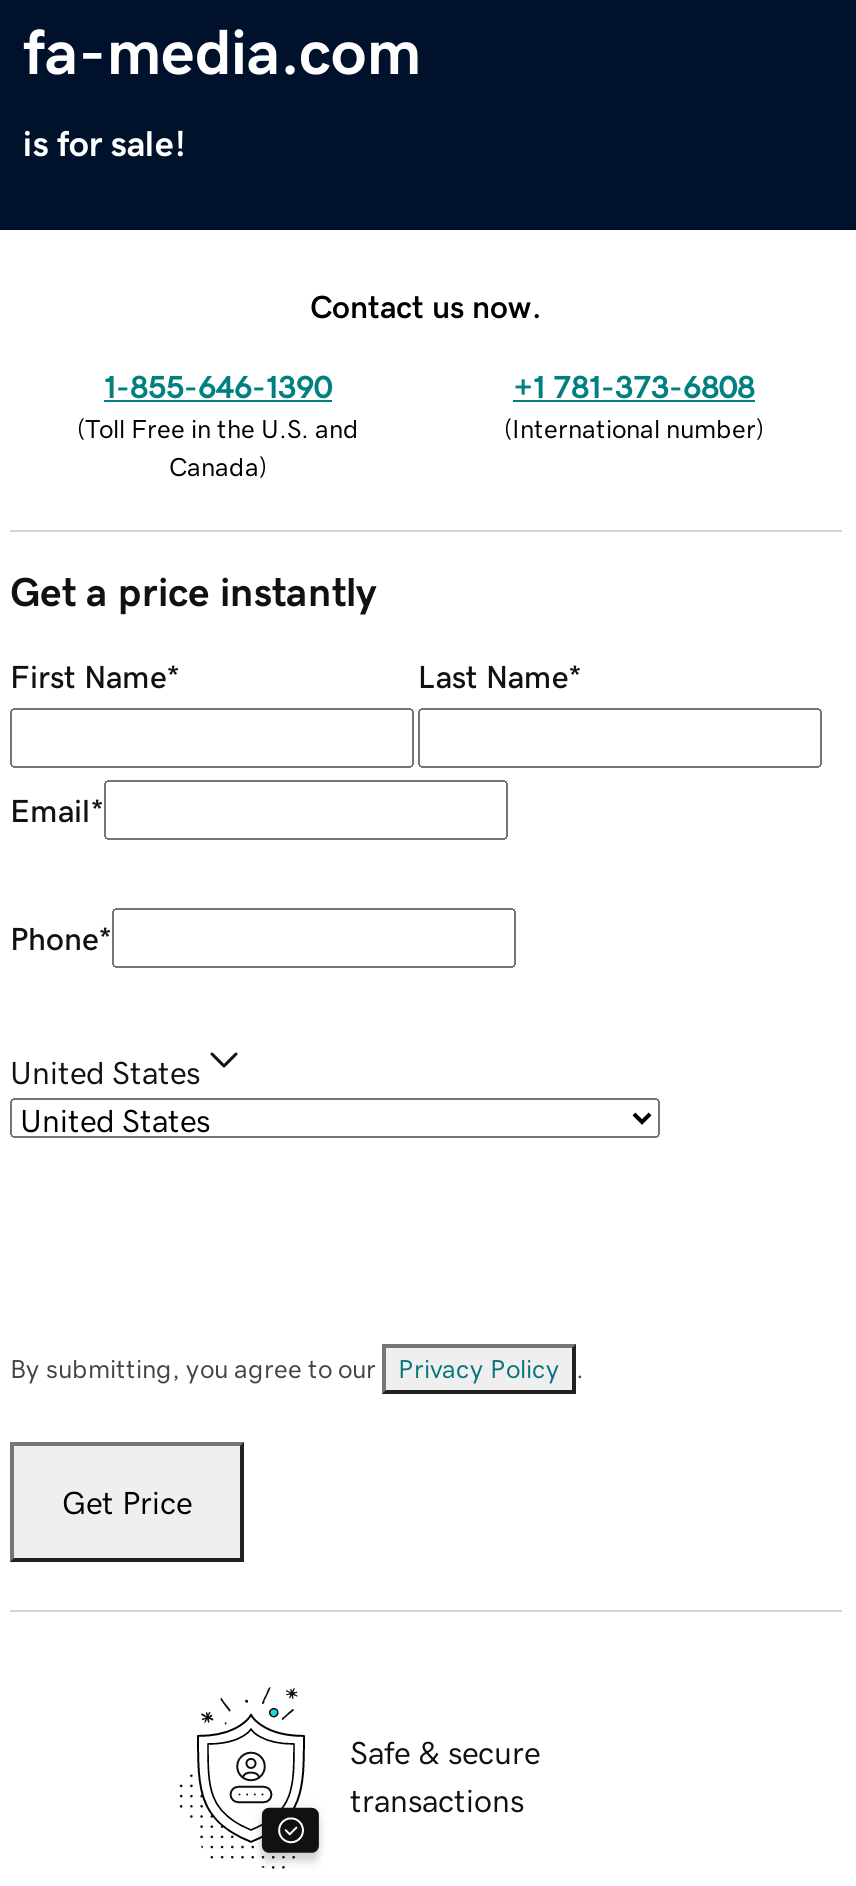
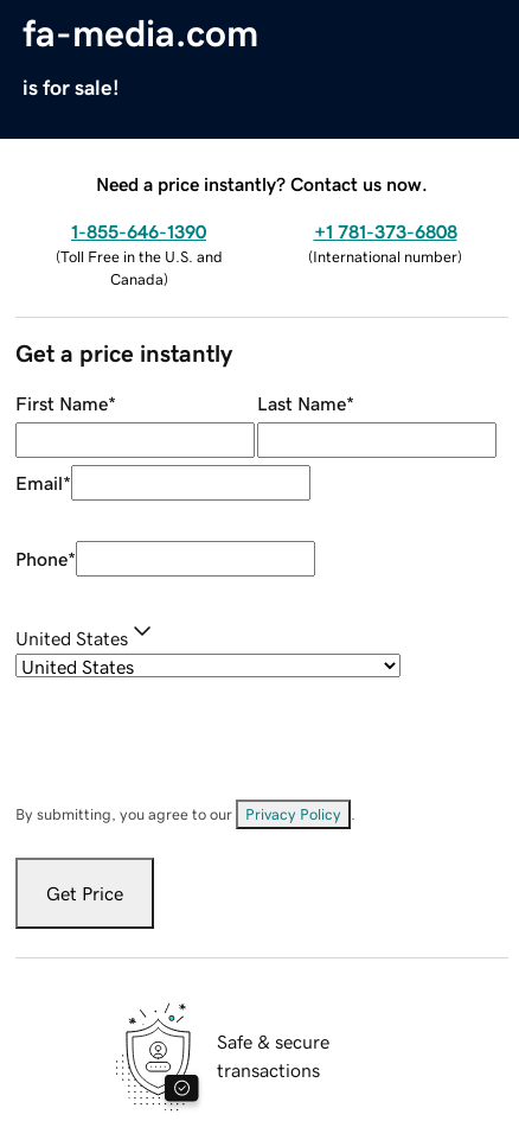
[310,289,542,321] Contact us now. -> [96,174,428,193] Need a price instantly? Contact us now.

